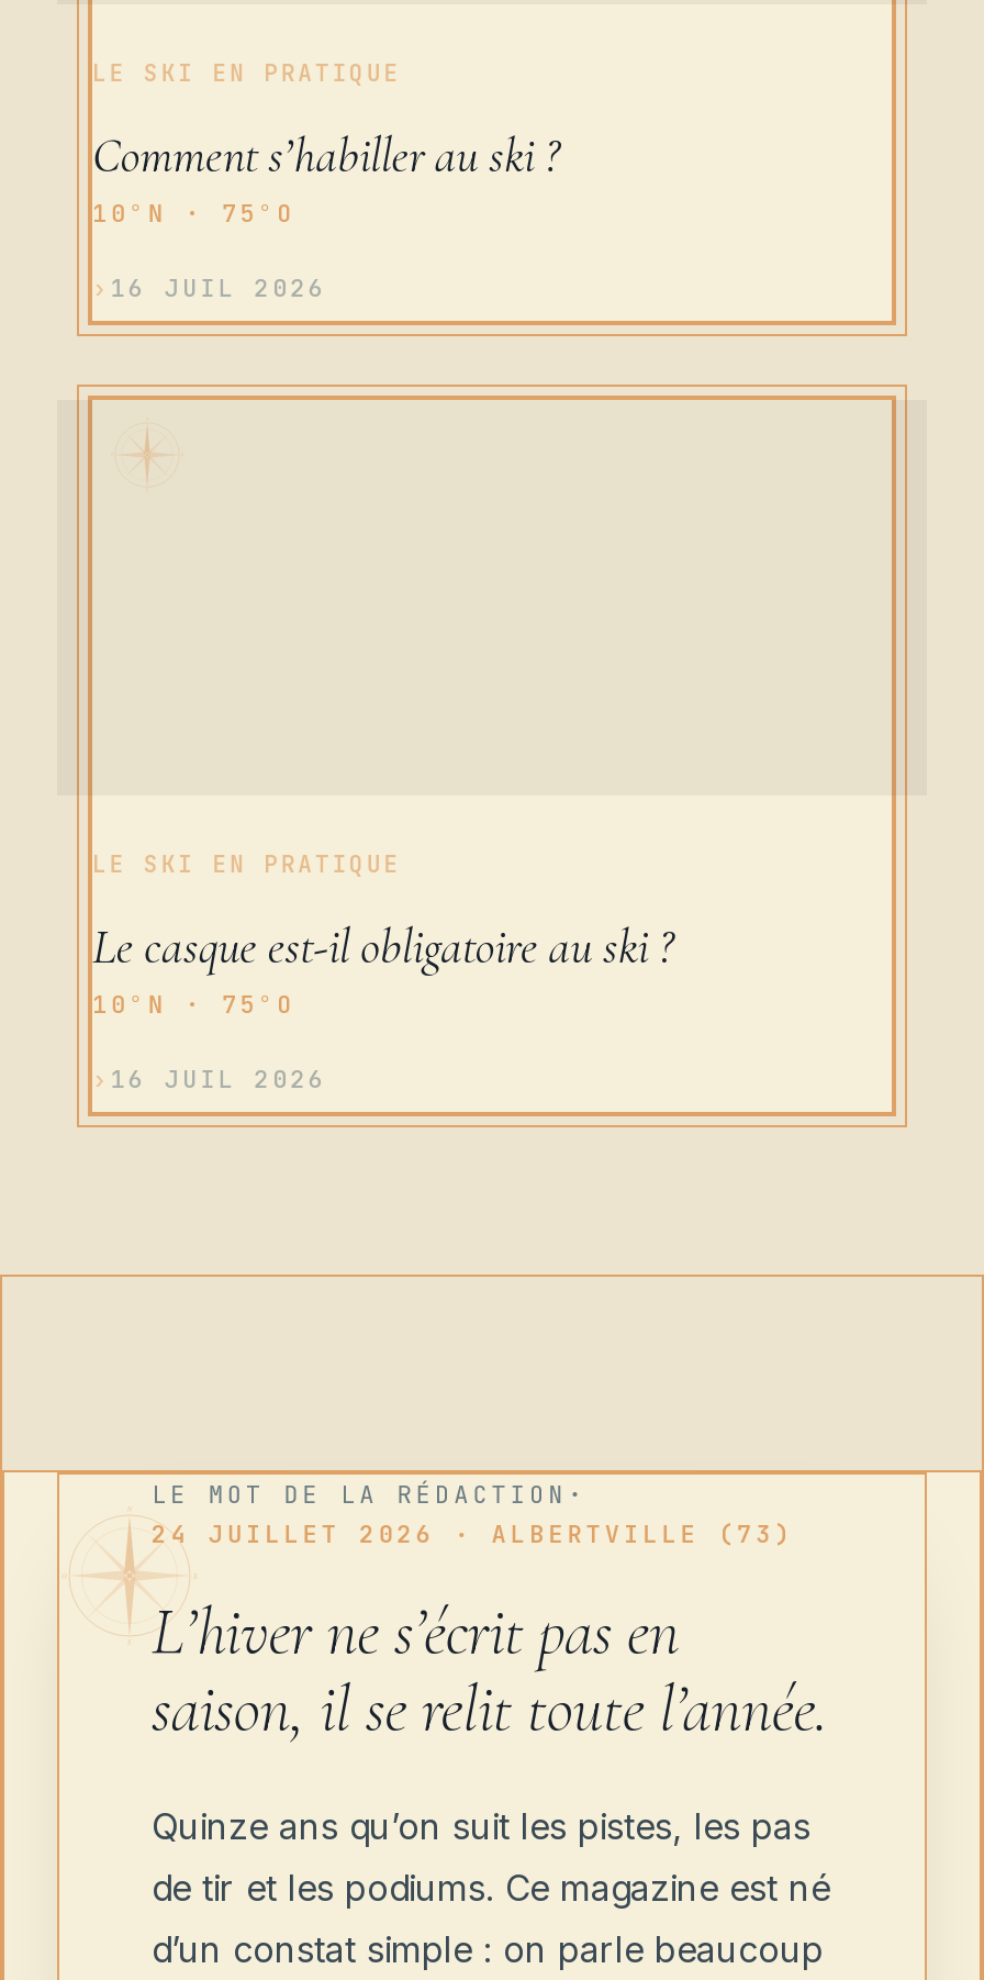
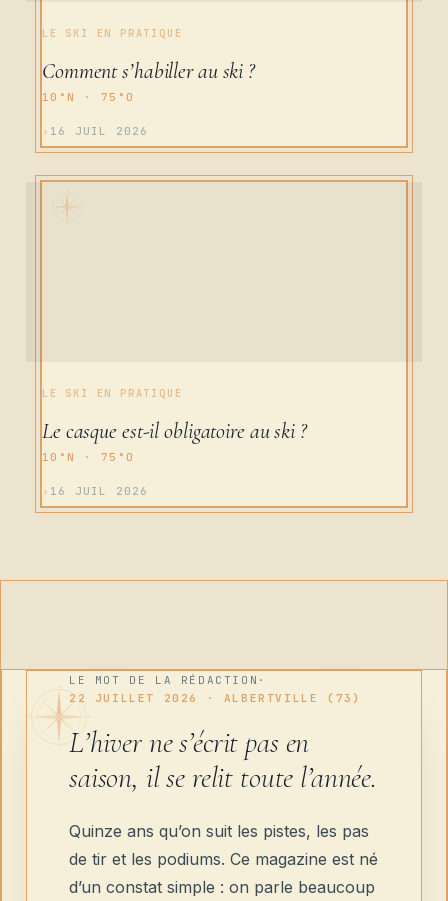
[152,1518,794,1549] 24 JUILLET 2026 · ALBERTVILLE (73) -> [69,691,361,705] 22 JUILLET 2026 · ALBERTVILLE (73)

